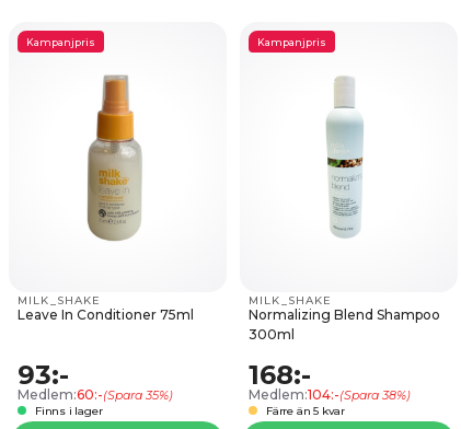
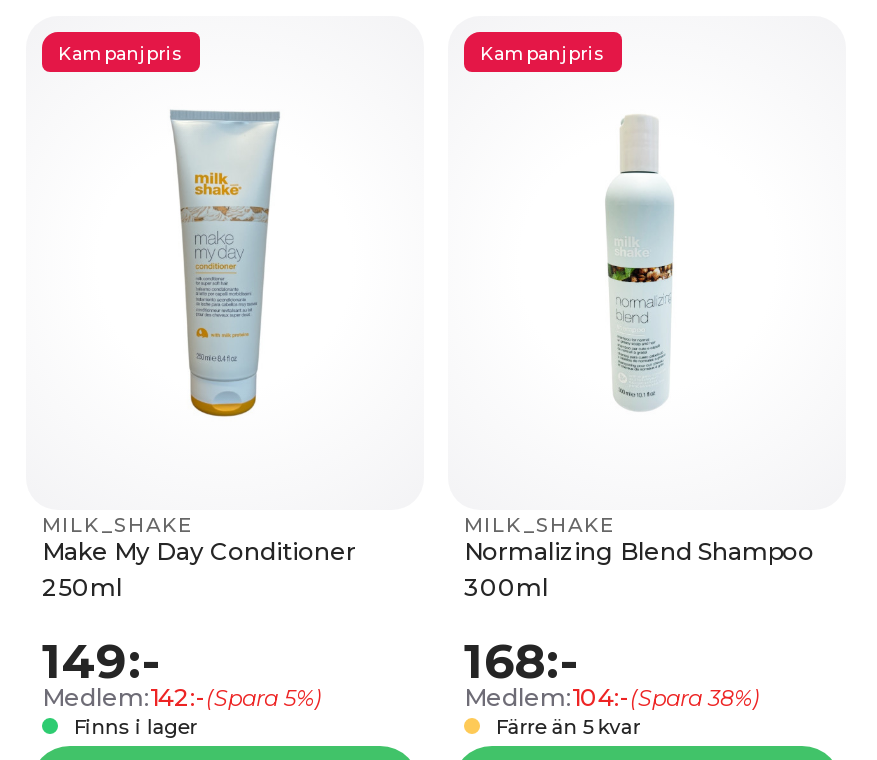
[87,73,147,241] [image] -> [168,108,282,418] [image]
[18,306,194,323] Leave In Conditioner 75ml -> [42,536,356,602] Make My Day Conditioner | 250ml
[18,359,173,403] 93:- | Medlem:60:-(Spara 35%) -> [42,632,322,712] 149:- | Medlem:142:-(Spara 5%)

